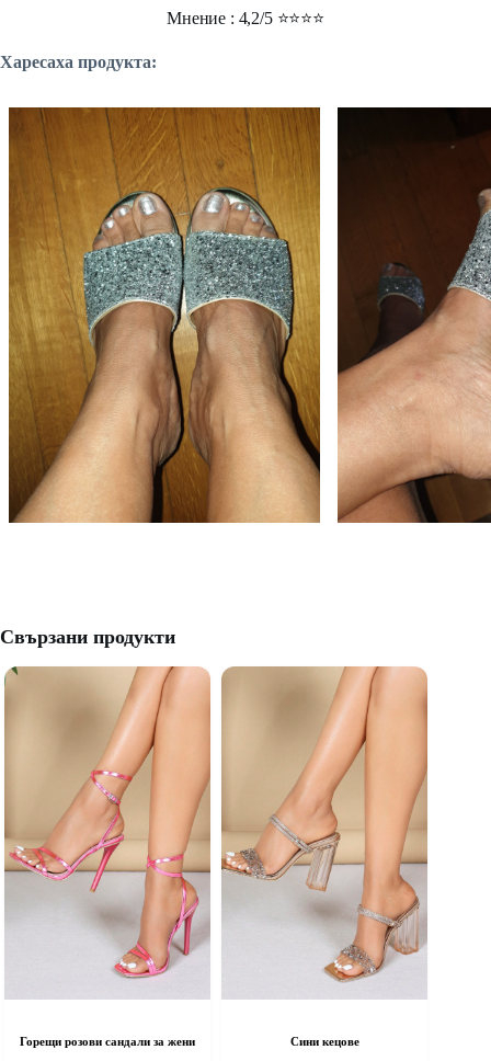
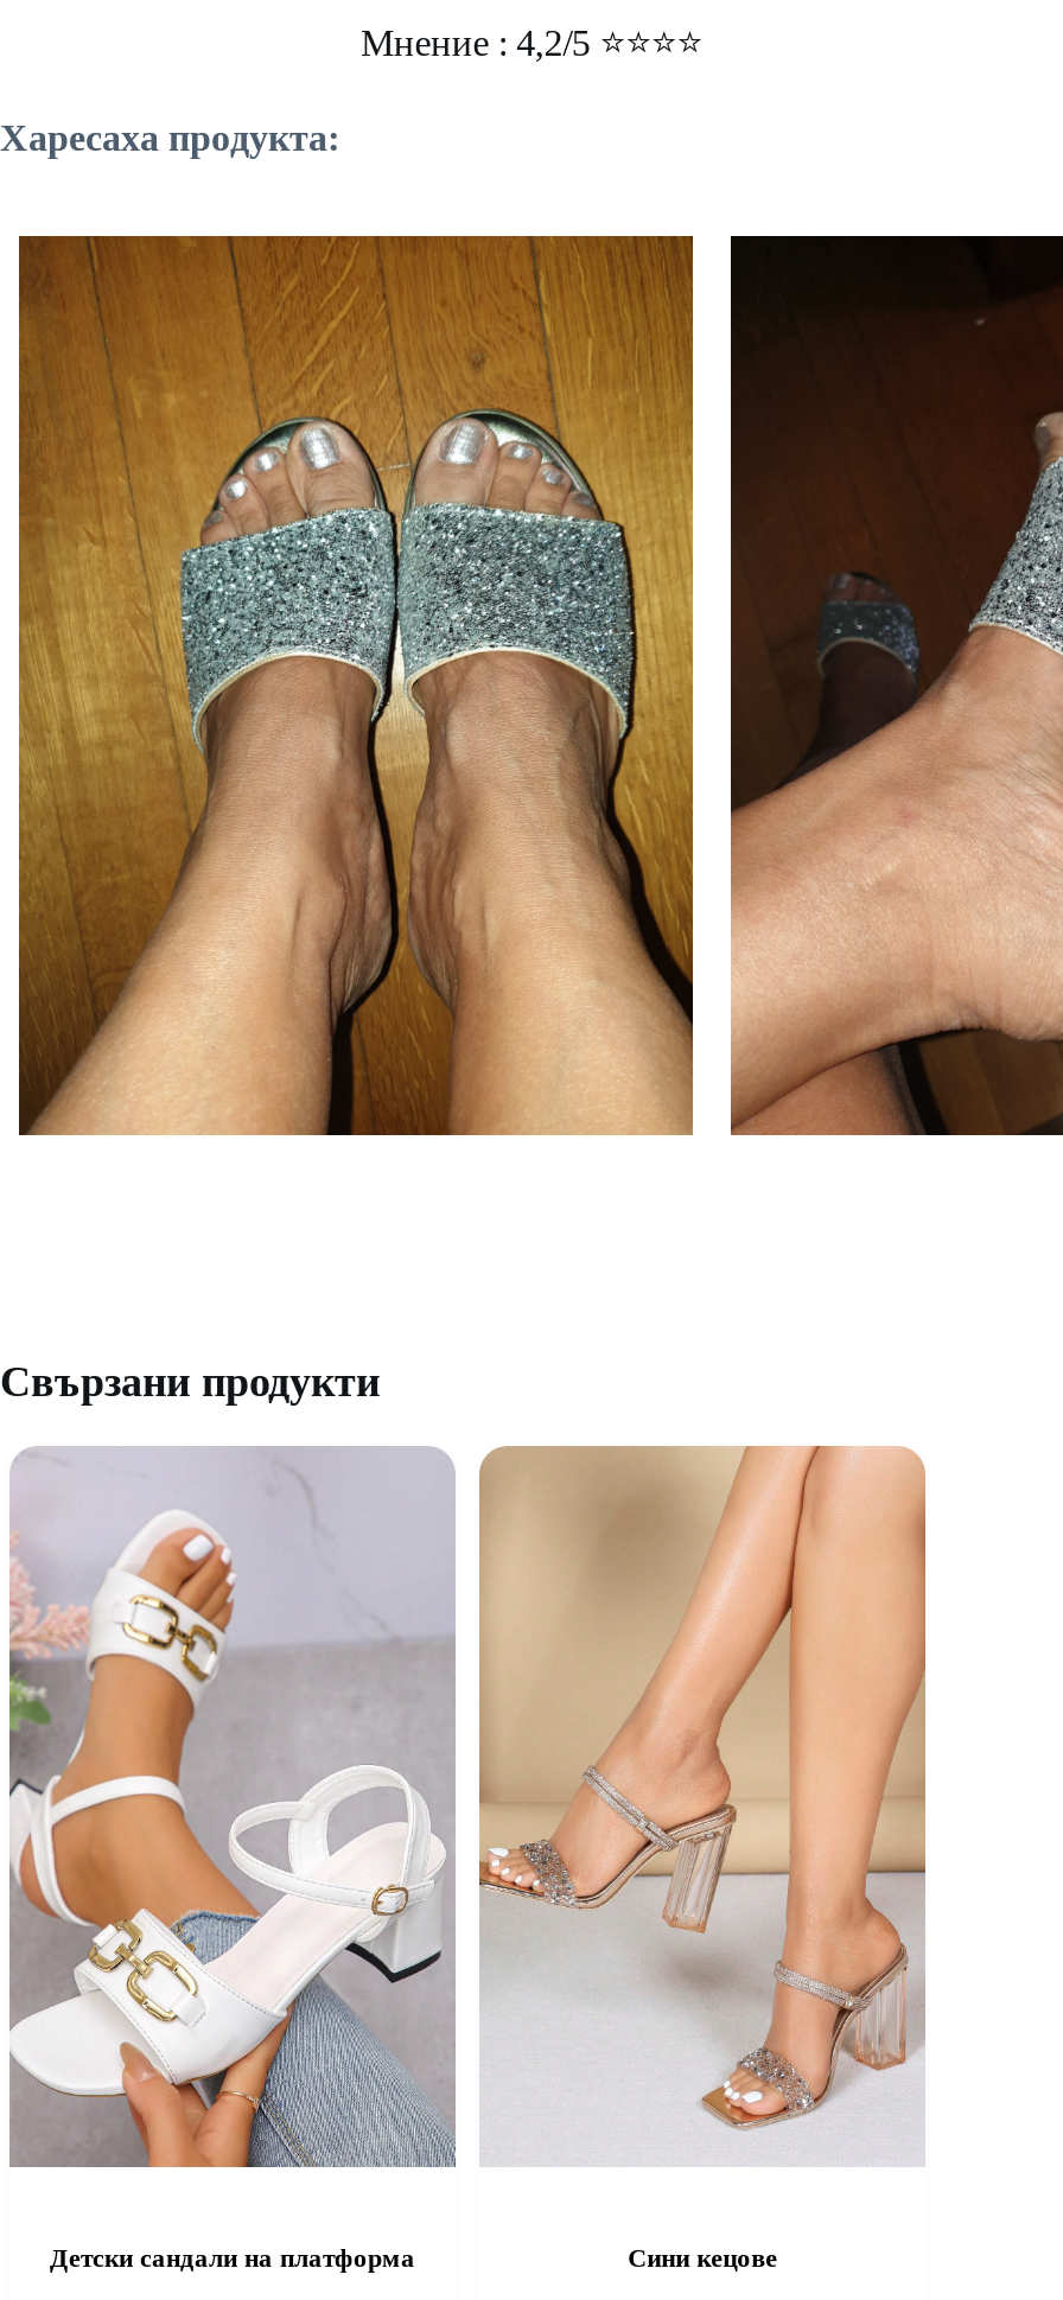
[4,666,210,1047] [image] | Горещи розови сандали за жени -> [9,1446,456,2271] [image] | Детски сандали на платформа

